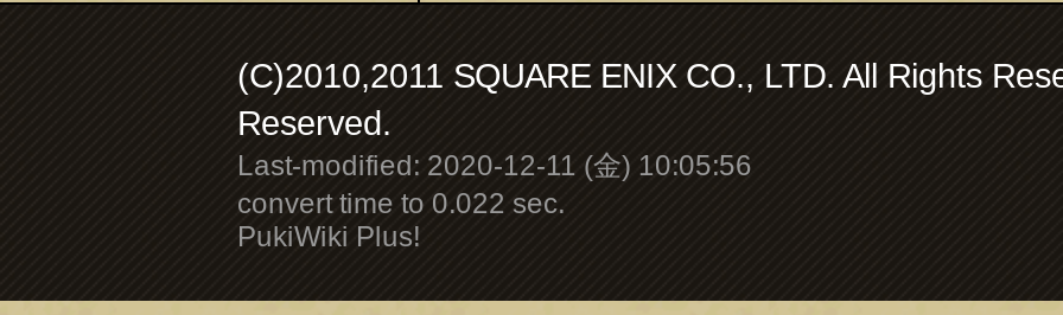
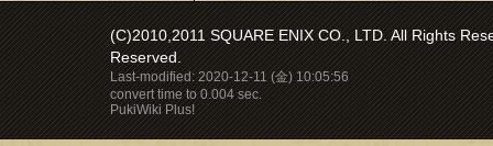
[237,187,565,220] convert time to 0.022 sec. -> [110,87,262,102] convert time to 0.004 sec.

